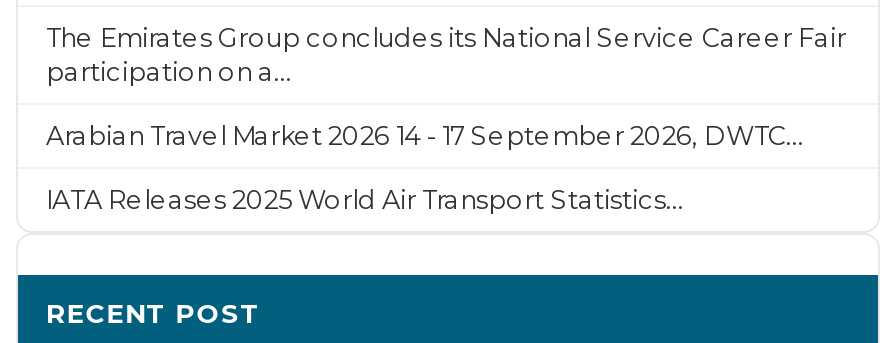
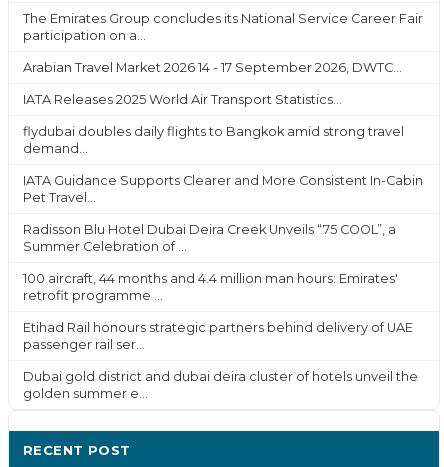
none -> [23,124,423,401] flydubai doubles daily flights to Bangkok amid strong travel | demand... | IATA Guidance Supports Clearer and More Consistent In-Cabin | Pet Travel... | Radisson Blu Hotel Dubai Deira Creek Unveils “75 COOL”, a | Summer Celebration of ... | 100 aircraft, 44 months and 4.4 million man hours: Emirates' | retrofit programme ... | Etihad Rail honours strategic partners behind delivery of UAE | passenger rail ser... | Dubai gold district and dubai deira cluster of hotels unveil the | golden summer e...

